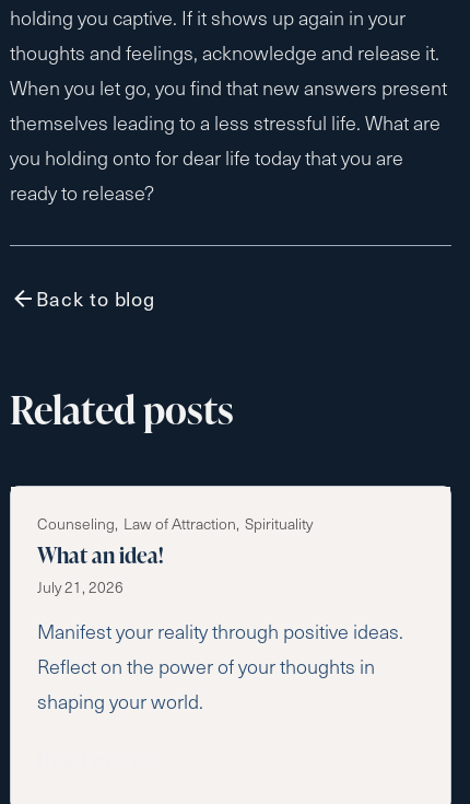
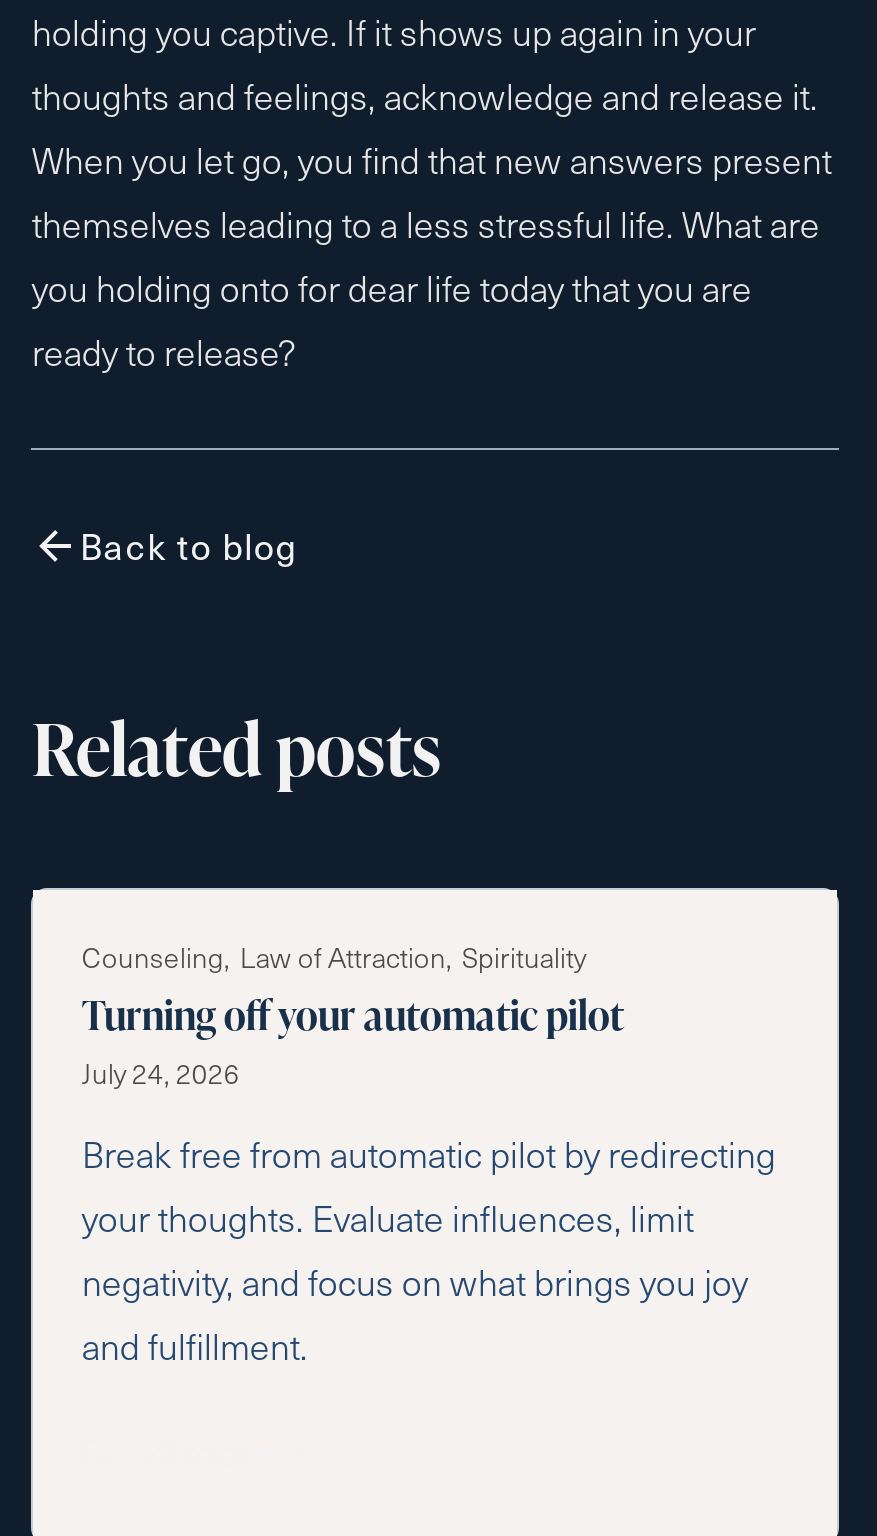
[38,539,164,597] What an idea! | July 21, 2026 -> [82,986,624,1092] Turning off your automatic pilot | July 24, 2026
[38,618,404,714] Manifest your reality through positive ideas. | Reflect on the power of your thoughts in | shaping your world. -> [82,1130,776,1370] Break free from automatic pilot by redirecting | your thoughts. Evaluate influences, limit | negativity, and focus on what brings you joy | and fulfillment.

